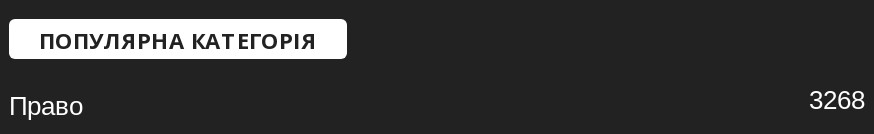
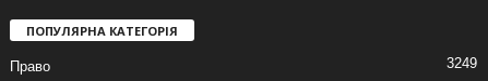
[809,85,865,115] 3268 -> [447,55,477,71] 3249

